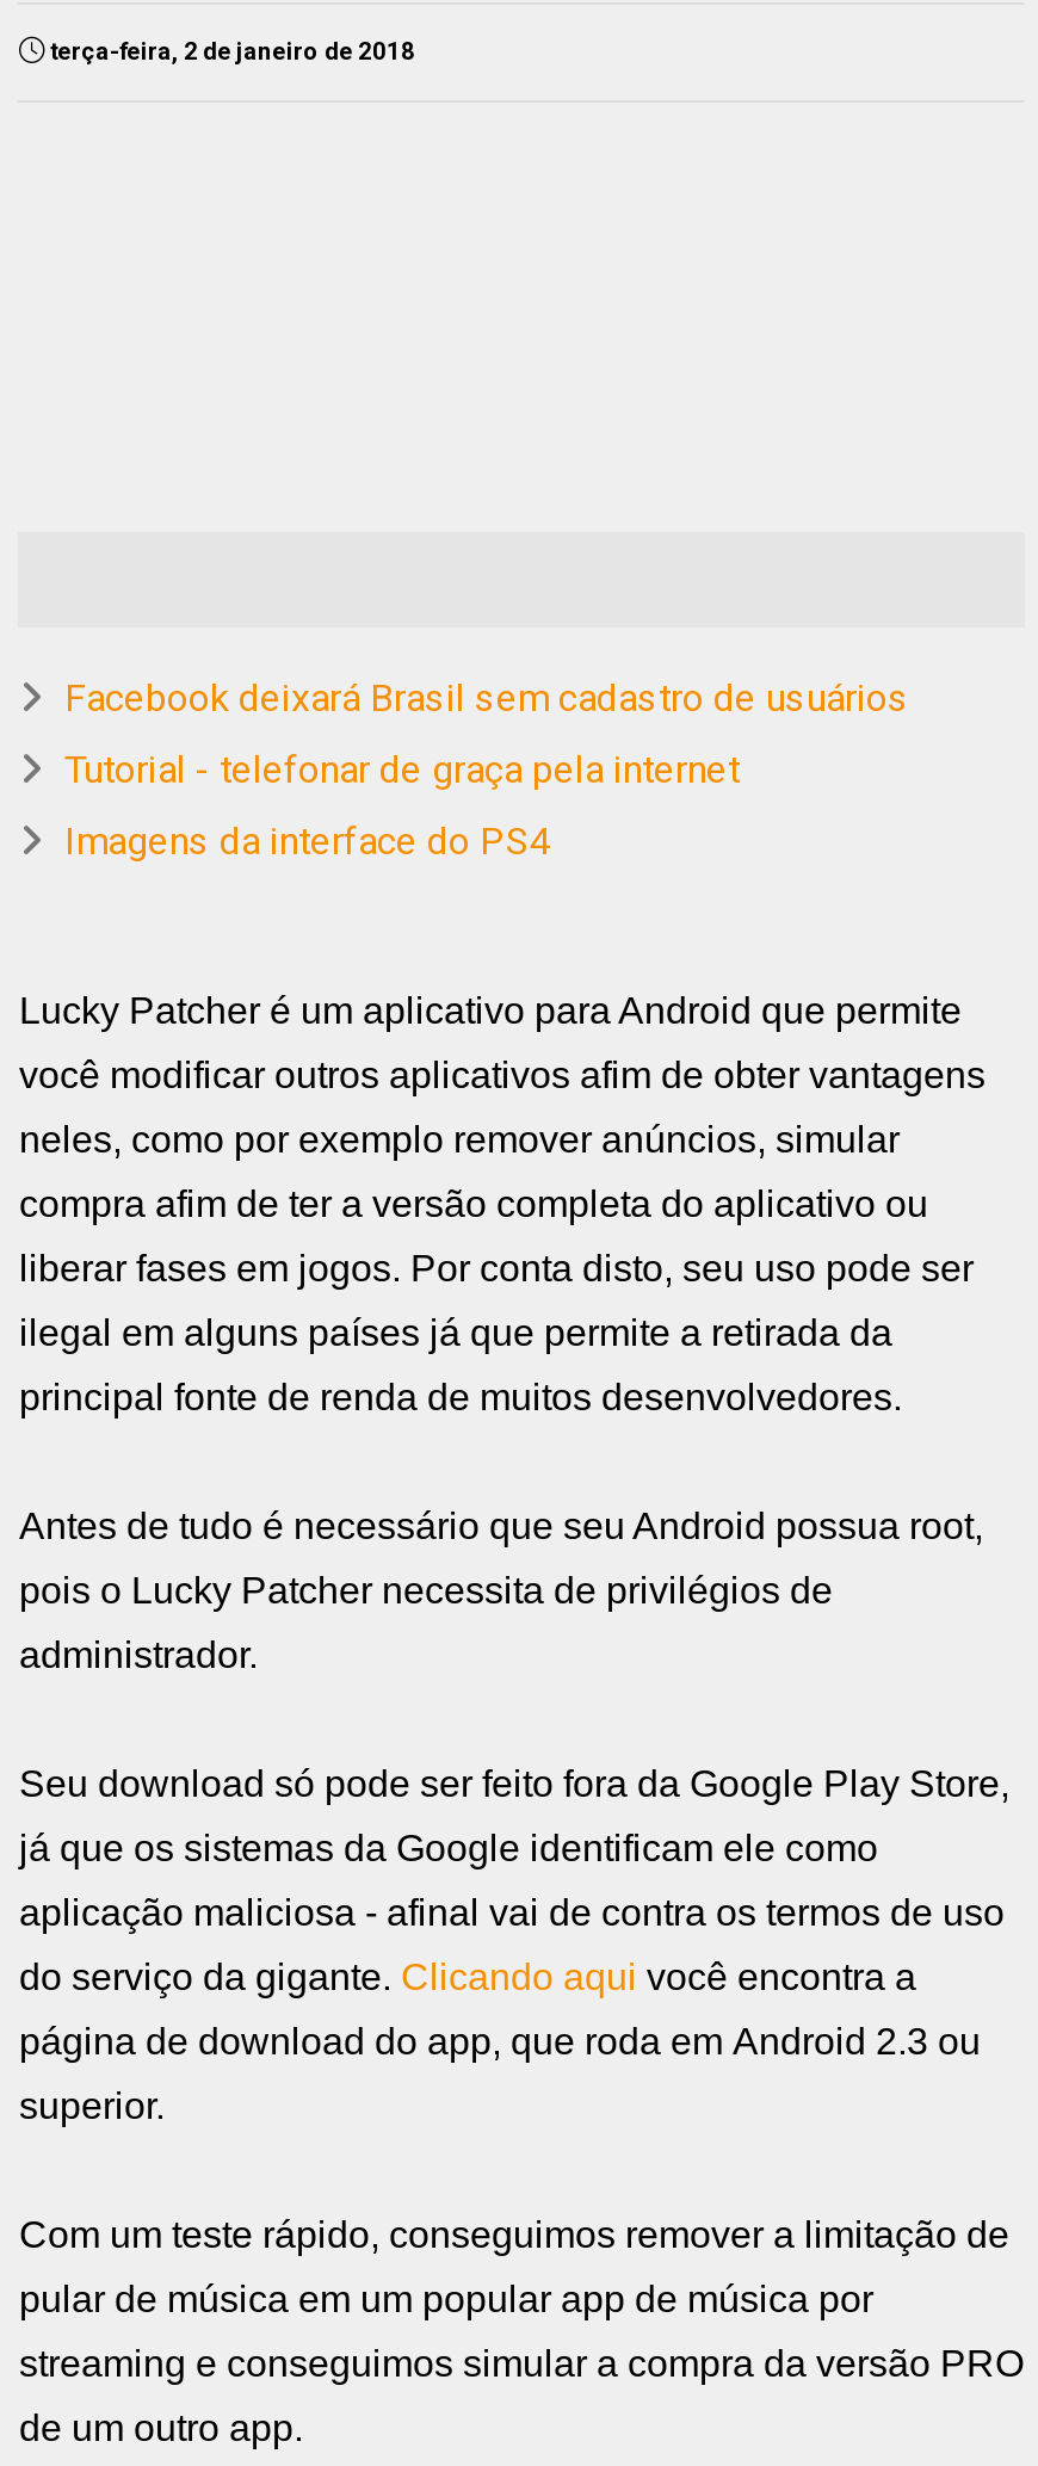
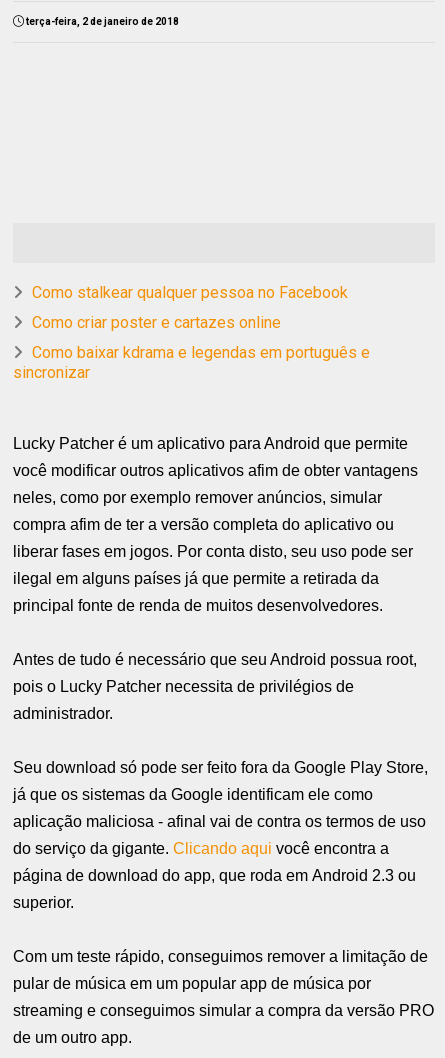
[64,676,909,722] Facebook deixará Brasil sem cadastro de usuários -> [32,283,348,302] Como stalkear qualquer pessoa no Facebook
[64,748,739,793] Tutorial - telefonar de graça pela internet -> [32,313,281,332] Como criar poster e cartazes online
[64,819,551,865] Imagens da interface do PS4 -> [13,343,370,382] Como baixar kdrama e legendas em português e | sincronizar

